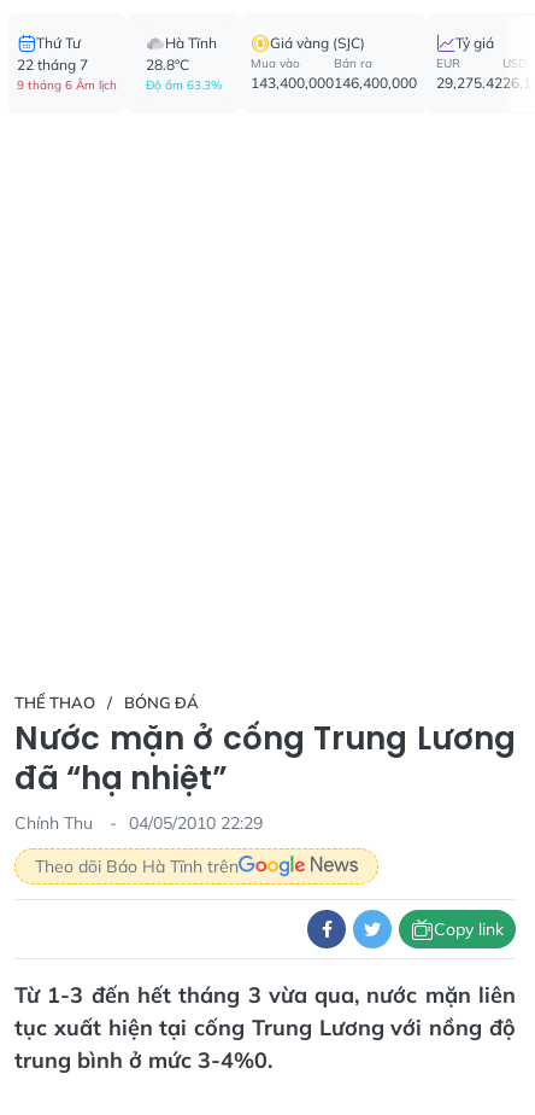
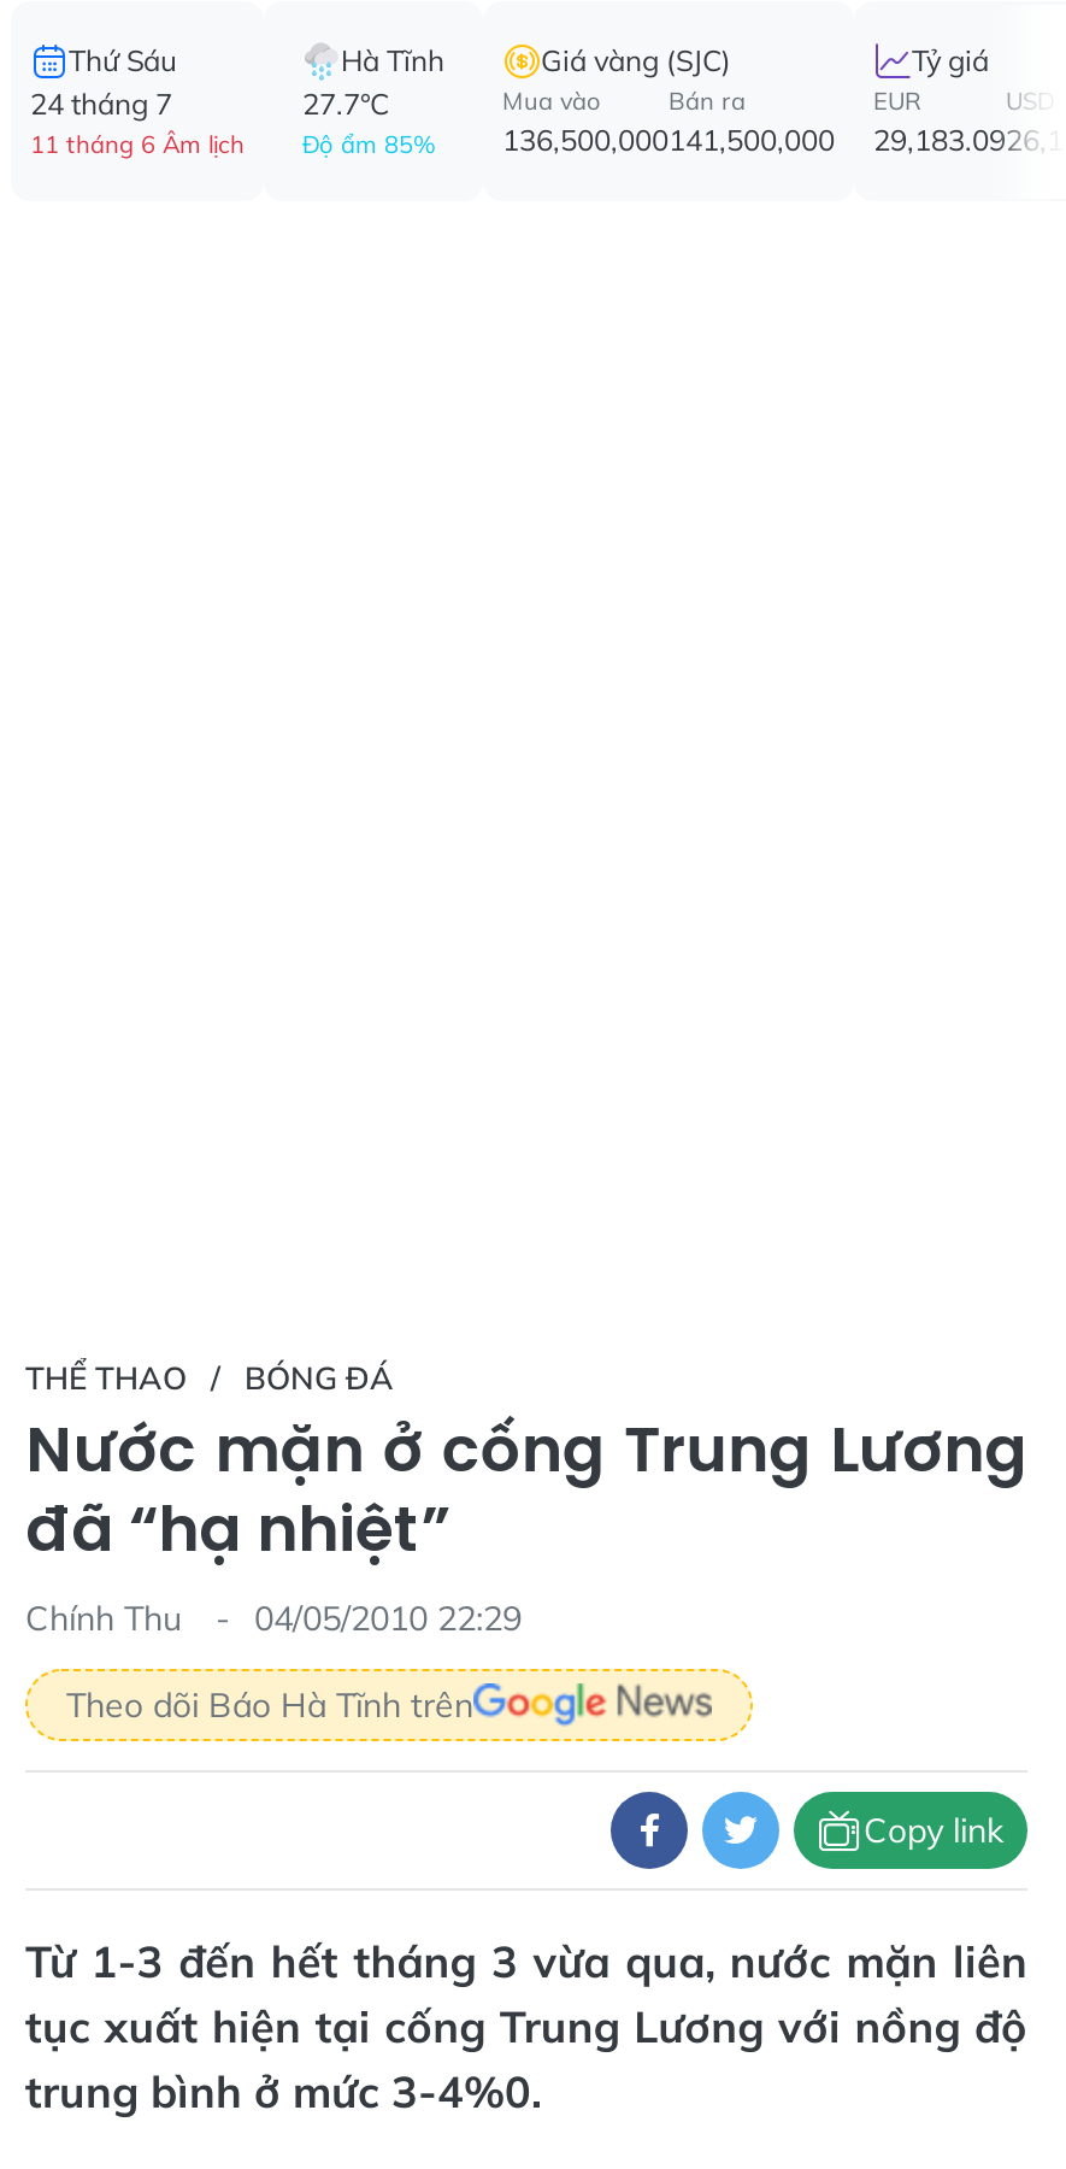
[17,34,117,93] Thứ Tư | 22 tháng 7 | 9 tháng 6 Âm lịch -> [30,42,245,160] Thứ Sáu | 24 tháng 7 | 11 tháng 6 Âm lịch
[146,56,222,93] 28.8°C | Độ ẩm 63.3% -> [302,86,435,160] 27.7°C | Độ ẩm 85%
[251,74,334,92] 143,400,000 -> [502,122,669,158] 136,500,000
[334,74,417,92] 146,400,000 -> [669,122,835,158] 141,500,000
[436,74,502,92] 29,275.42 -> [873,122,1006,158] 29,183.09

